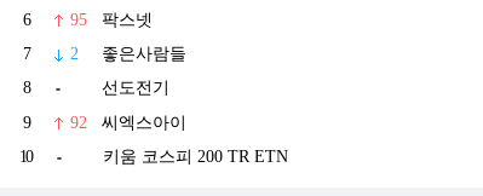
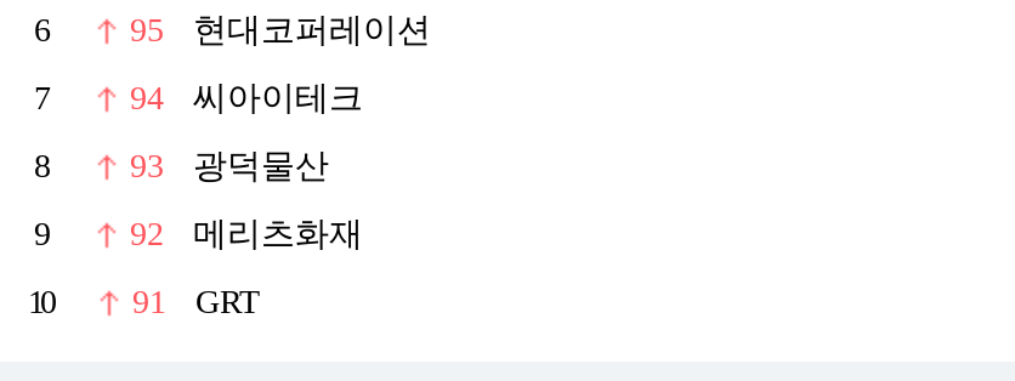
[102,11,153,29] 팍스넷 -> [193,12,431,49] 현대코퍼레이션
[70,45,186,63] 2 | 좋은사람들 -> [130,80,363,116] 94 | 씨아이테크
[102,79,169,97] 선도전기 -> [130,148,329,184] 93 | 광덕물산
[102,114,186,132] 씨엑스아이 -> [193,216,363,252] 메리츠화재
[103,148,288,166] 키움 코스피 200 TR ETN -> [132,284,261,320] 91 | GRT

